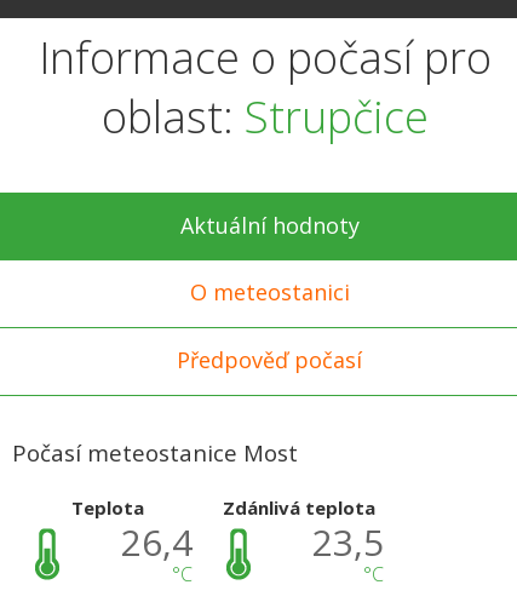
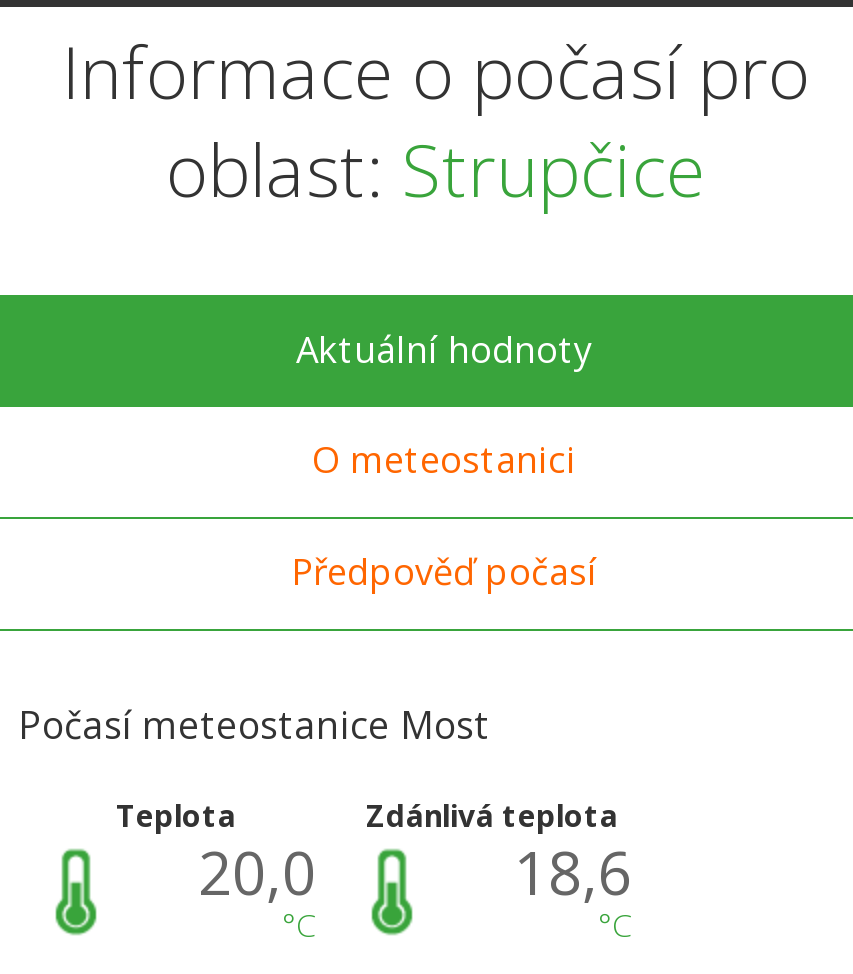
[121,518,193,567] 26,4 -> [198,832,316,914] 20,0
[312,518,384,567] 23,5 -> [514,832,632,914] 18,6

